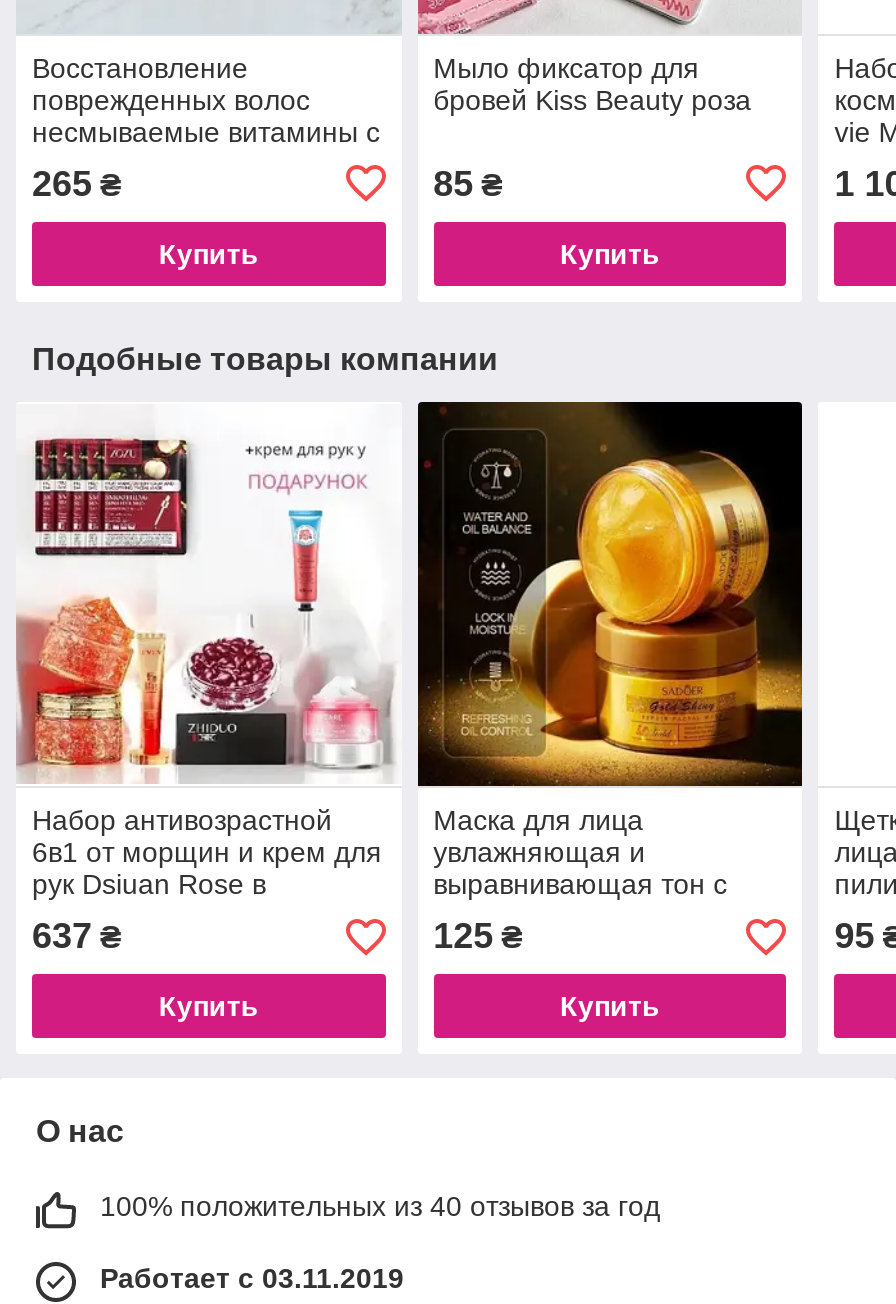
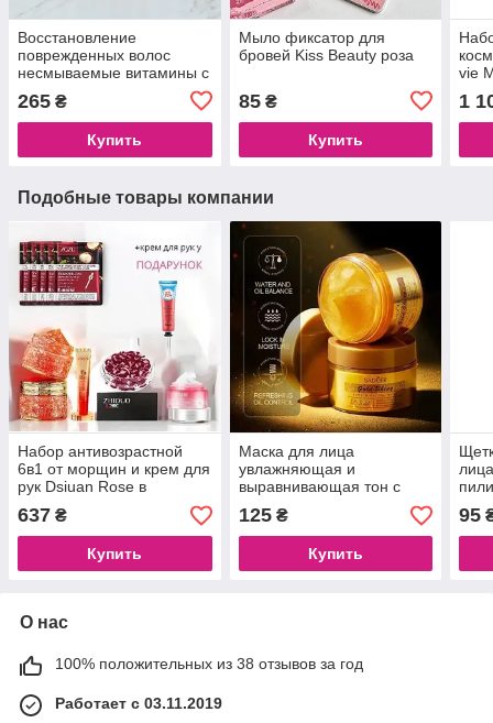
[100,1191,660,1223] 100% положительных из 40 отзывов за год -> [55,655,363,673] 100% положительных из 38 отзывов за год

